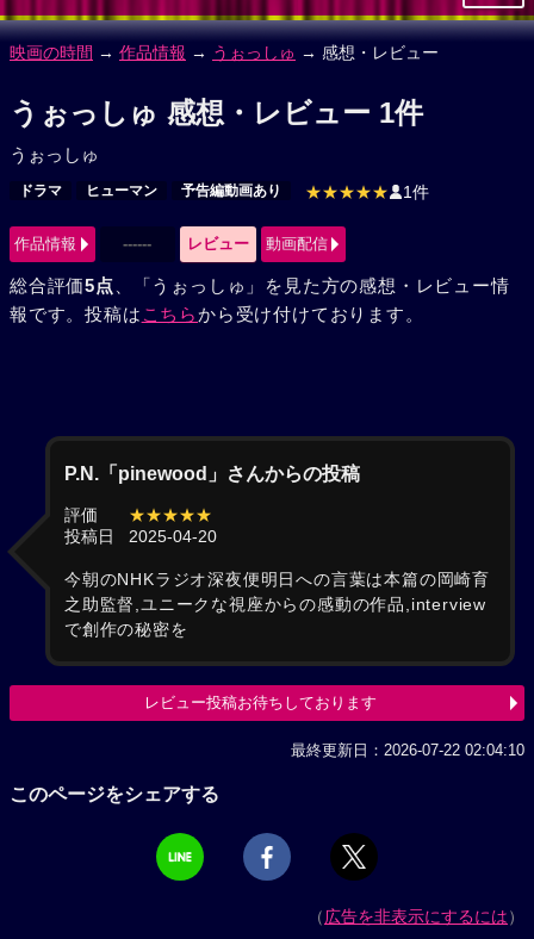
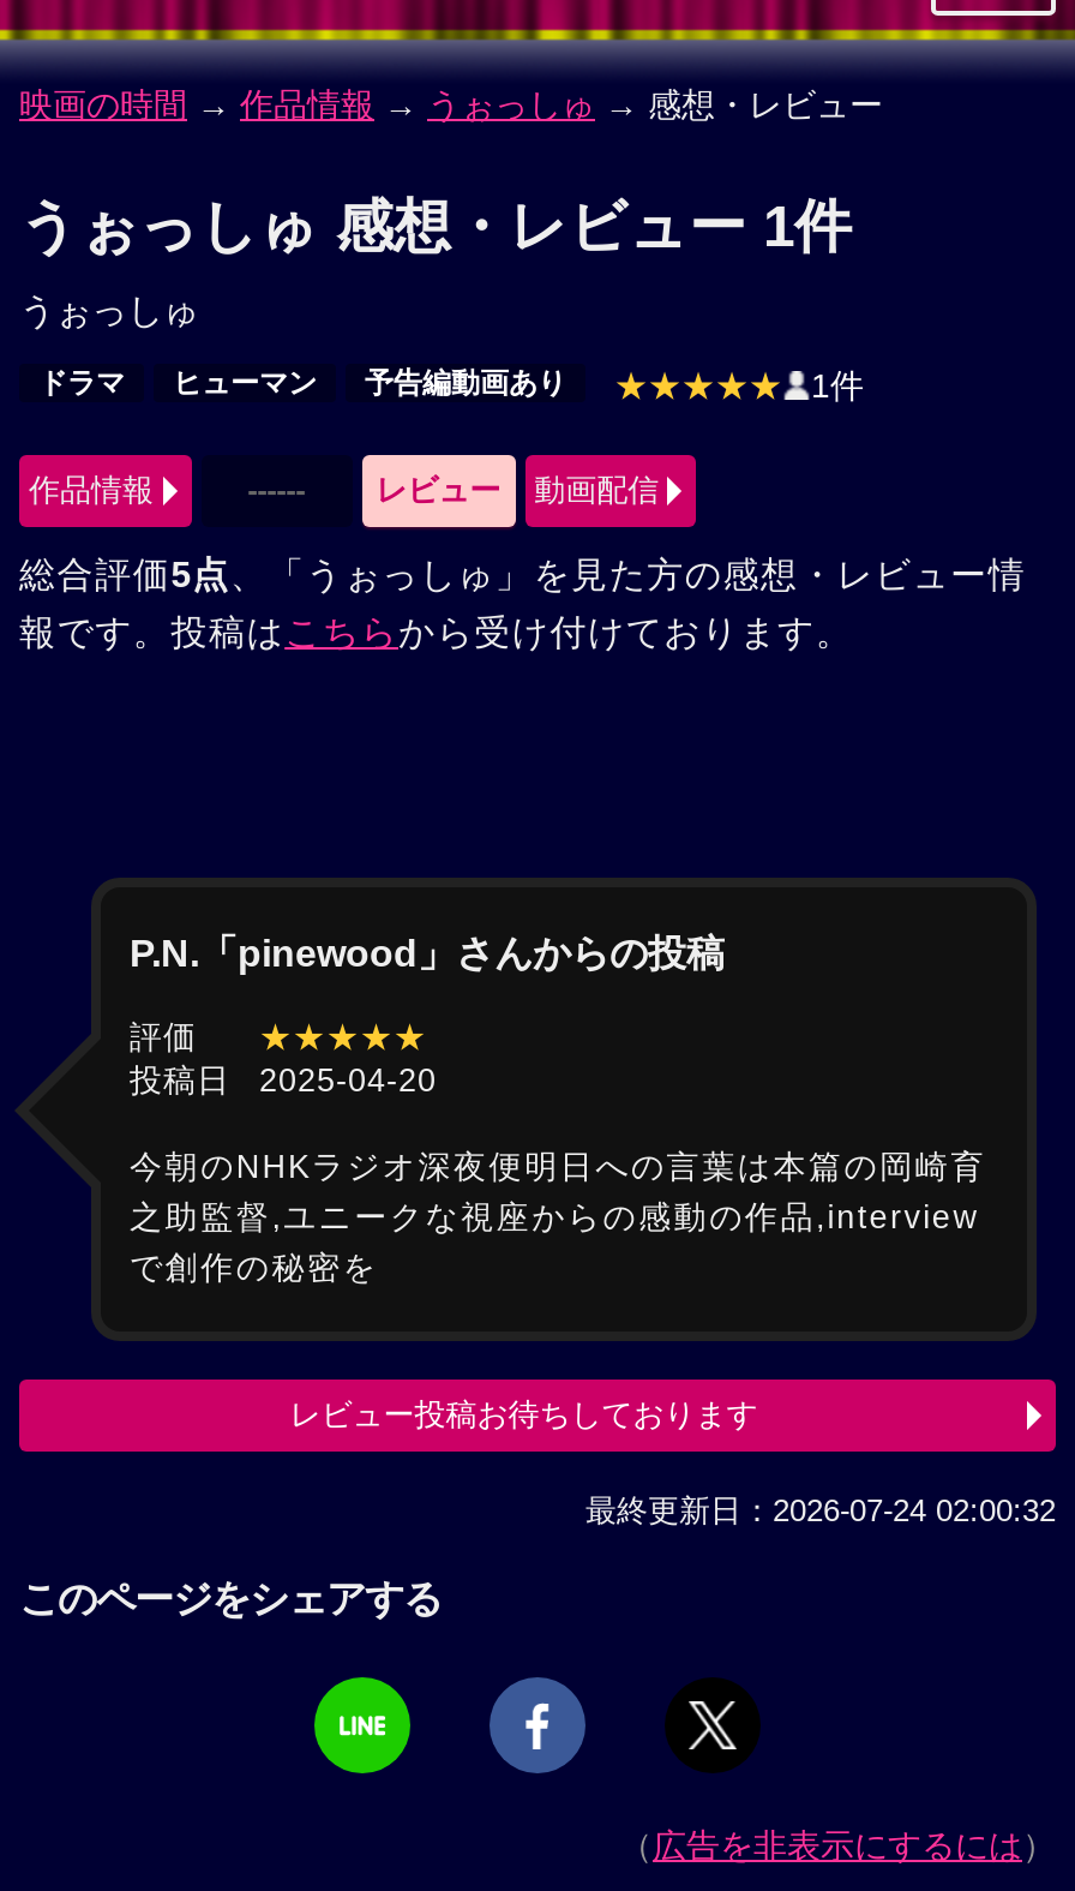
[291,741,524,759] 最終更新日：2026-07-22 02:04:10 -> [585,1492,1056,1528] 最終更新日：2026-07-24 02:00:32

